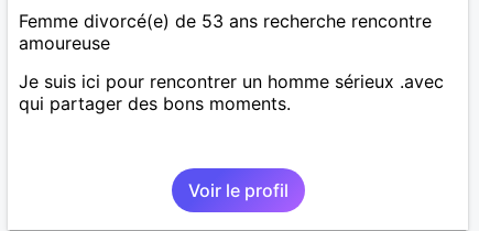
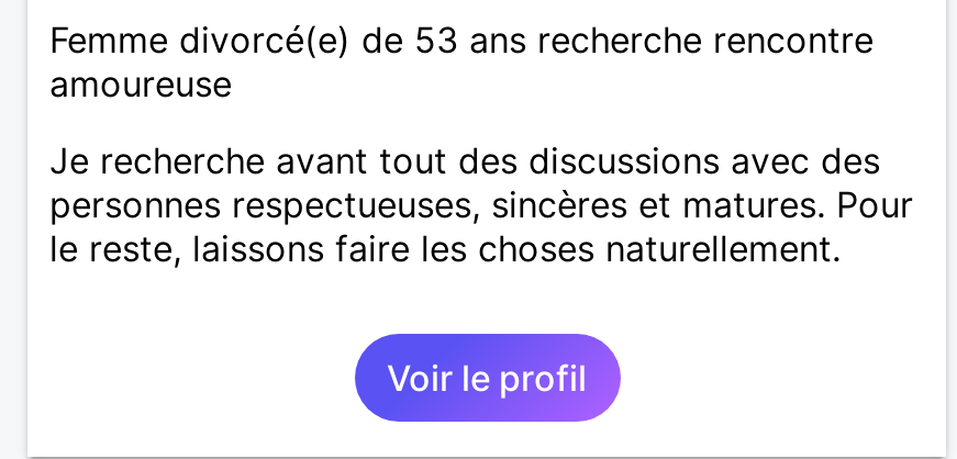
[19,70,444,114] Je suis ici pour rencontrer un homme sérieux .avec | qui partager des bons moments. -> [49,138,913,270] Je recherche avant tout des discussions avec des | personnes respectueuses, sincères et matures. Pour | le reste, laissons faire les choses naturellement.

